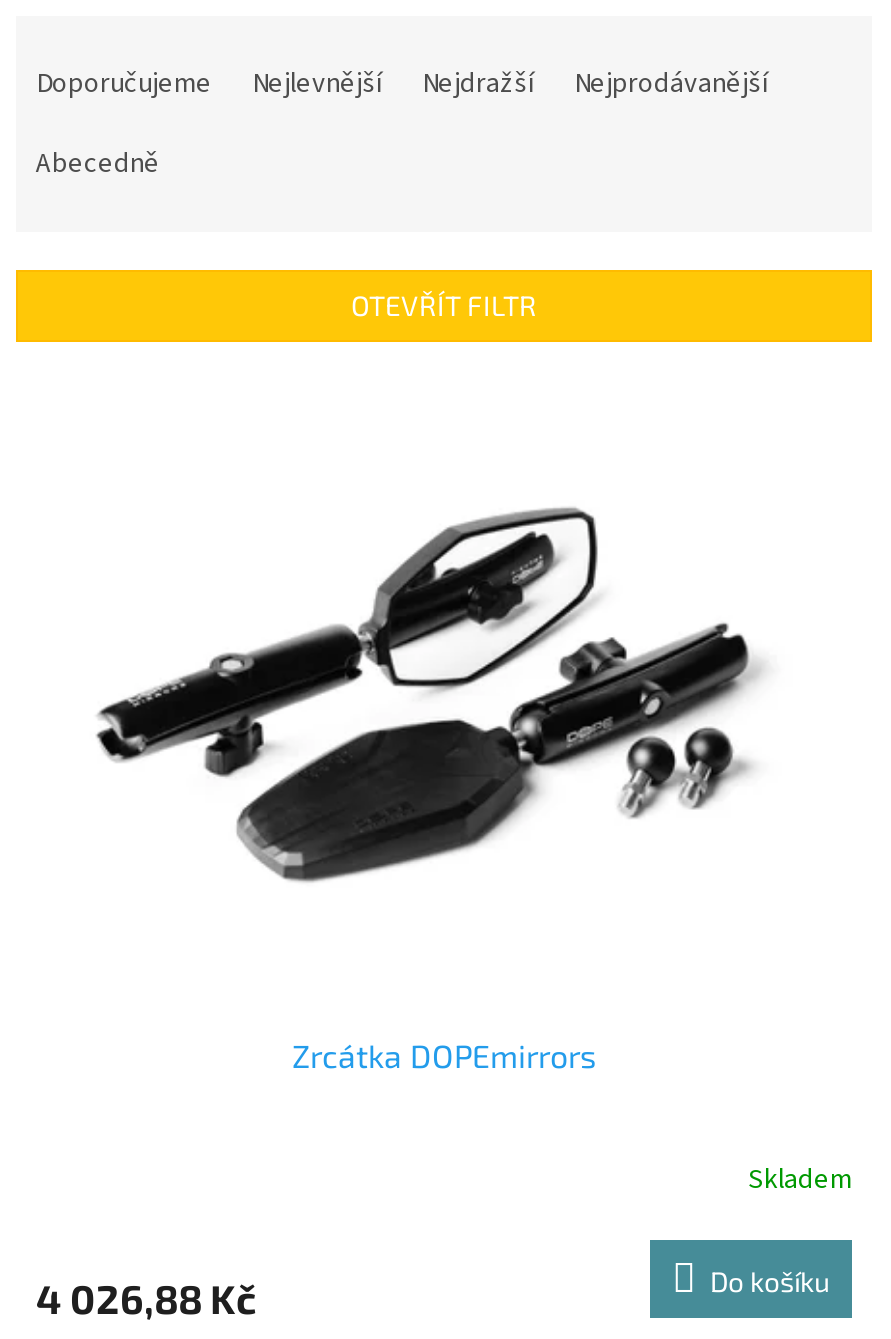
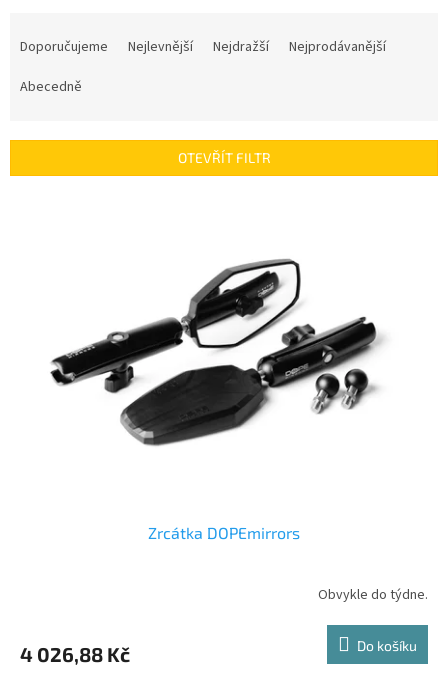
[748,1160,852,1200] Skladem -> [318,585,428,605] Obvykle do týdne.

